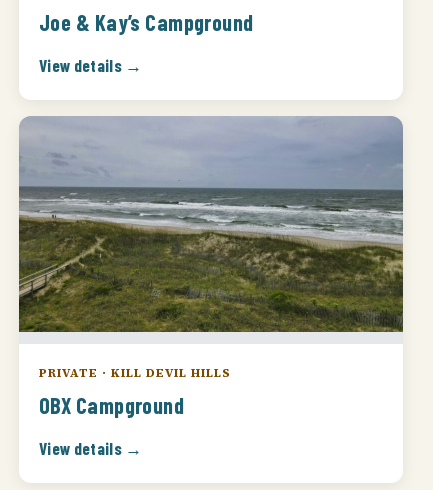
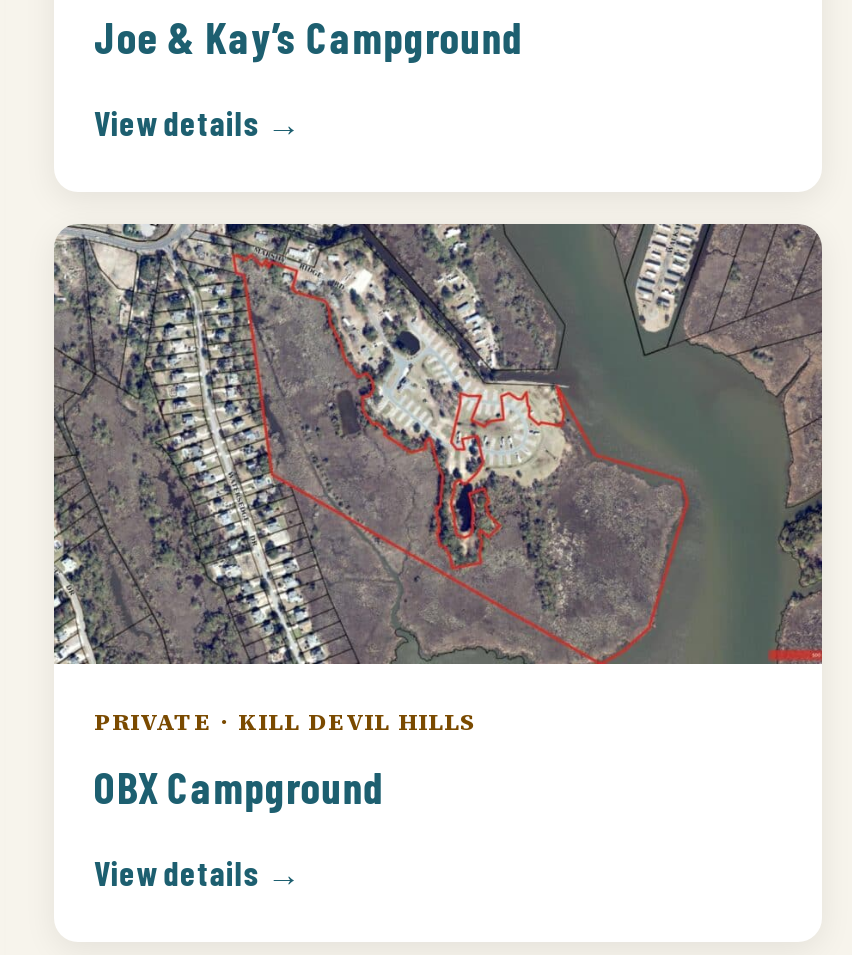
[19,116,403,336] [image] -> [52,222,824,666] [image]

